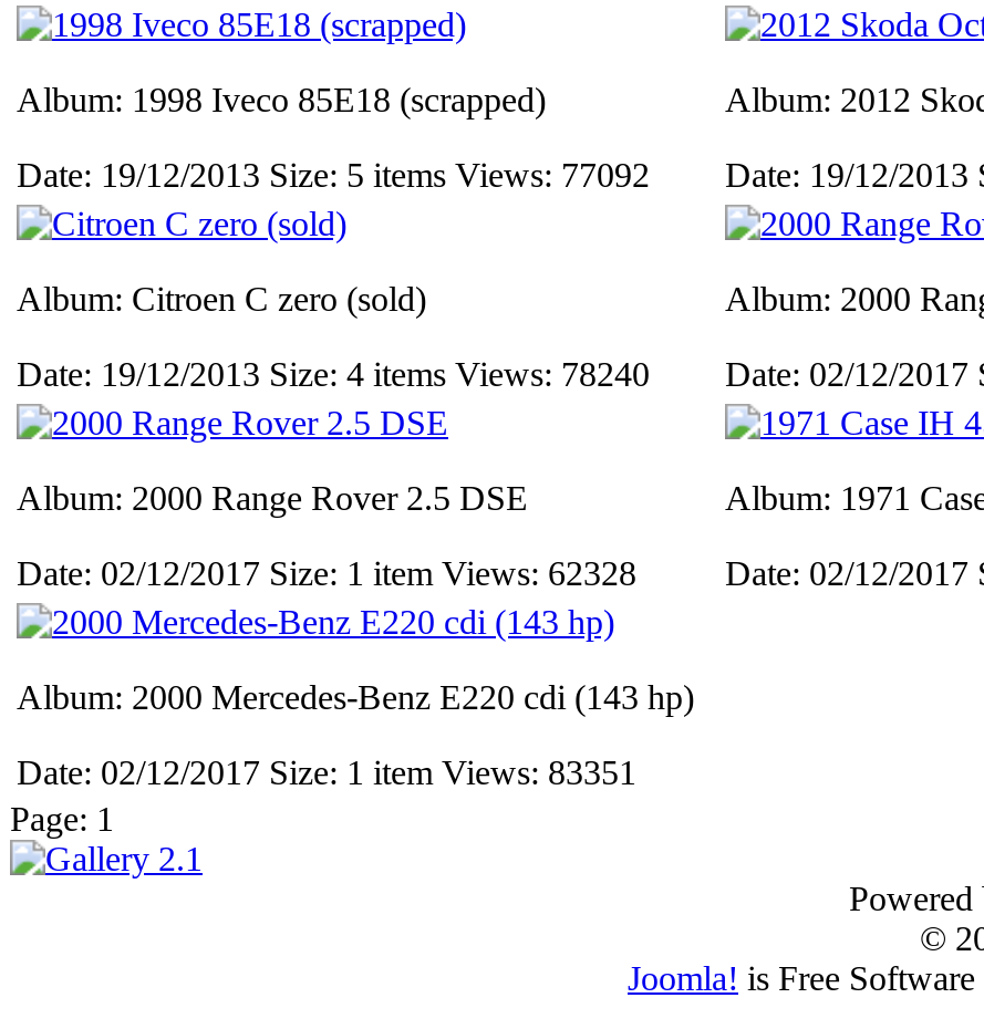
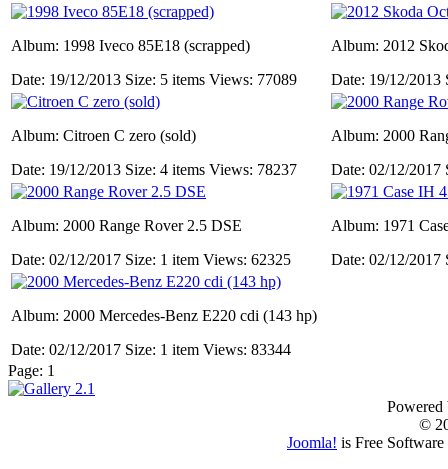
[17,156,650,193] Date: 19/12/2013 Size: 5 items Views: 77092 -> [11,71,297,88] Date: 19/12/2013 Size: 5 items Views: 77089
[17,355,650,393] Date: 19/12/2013 Size: 4 items Views: 78240 -> [11,161,297,178] Date: 19/12/2013 Size: 4 items Views: 78237
[17,554,636,592] Date: 02/12/2017 Size: 1 item Views: 62328 -> [11,251,291,268] Date: 02/12/2017 Size: 1 item Views: 62325
[17,753,636,791] Date: 02/12/2017 Size: 1 item Views: 83351 -> [11,341,291,358] Date: 02/12/2017 Size: 1 item Views: 83344

